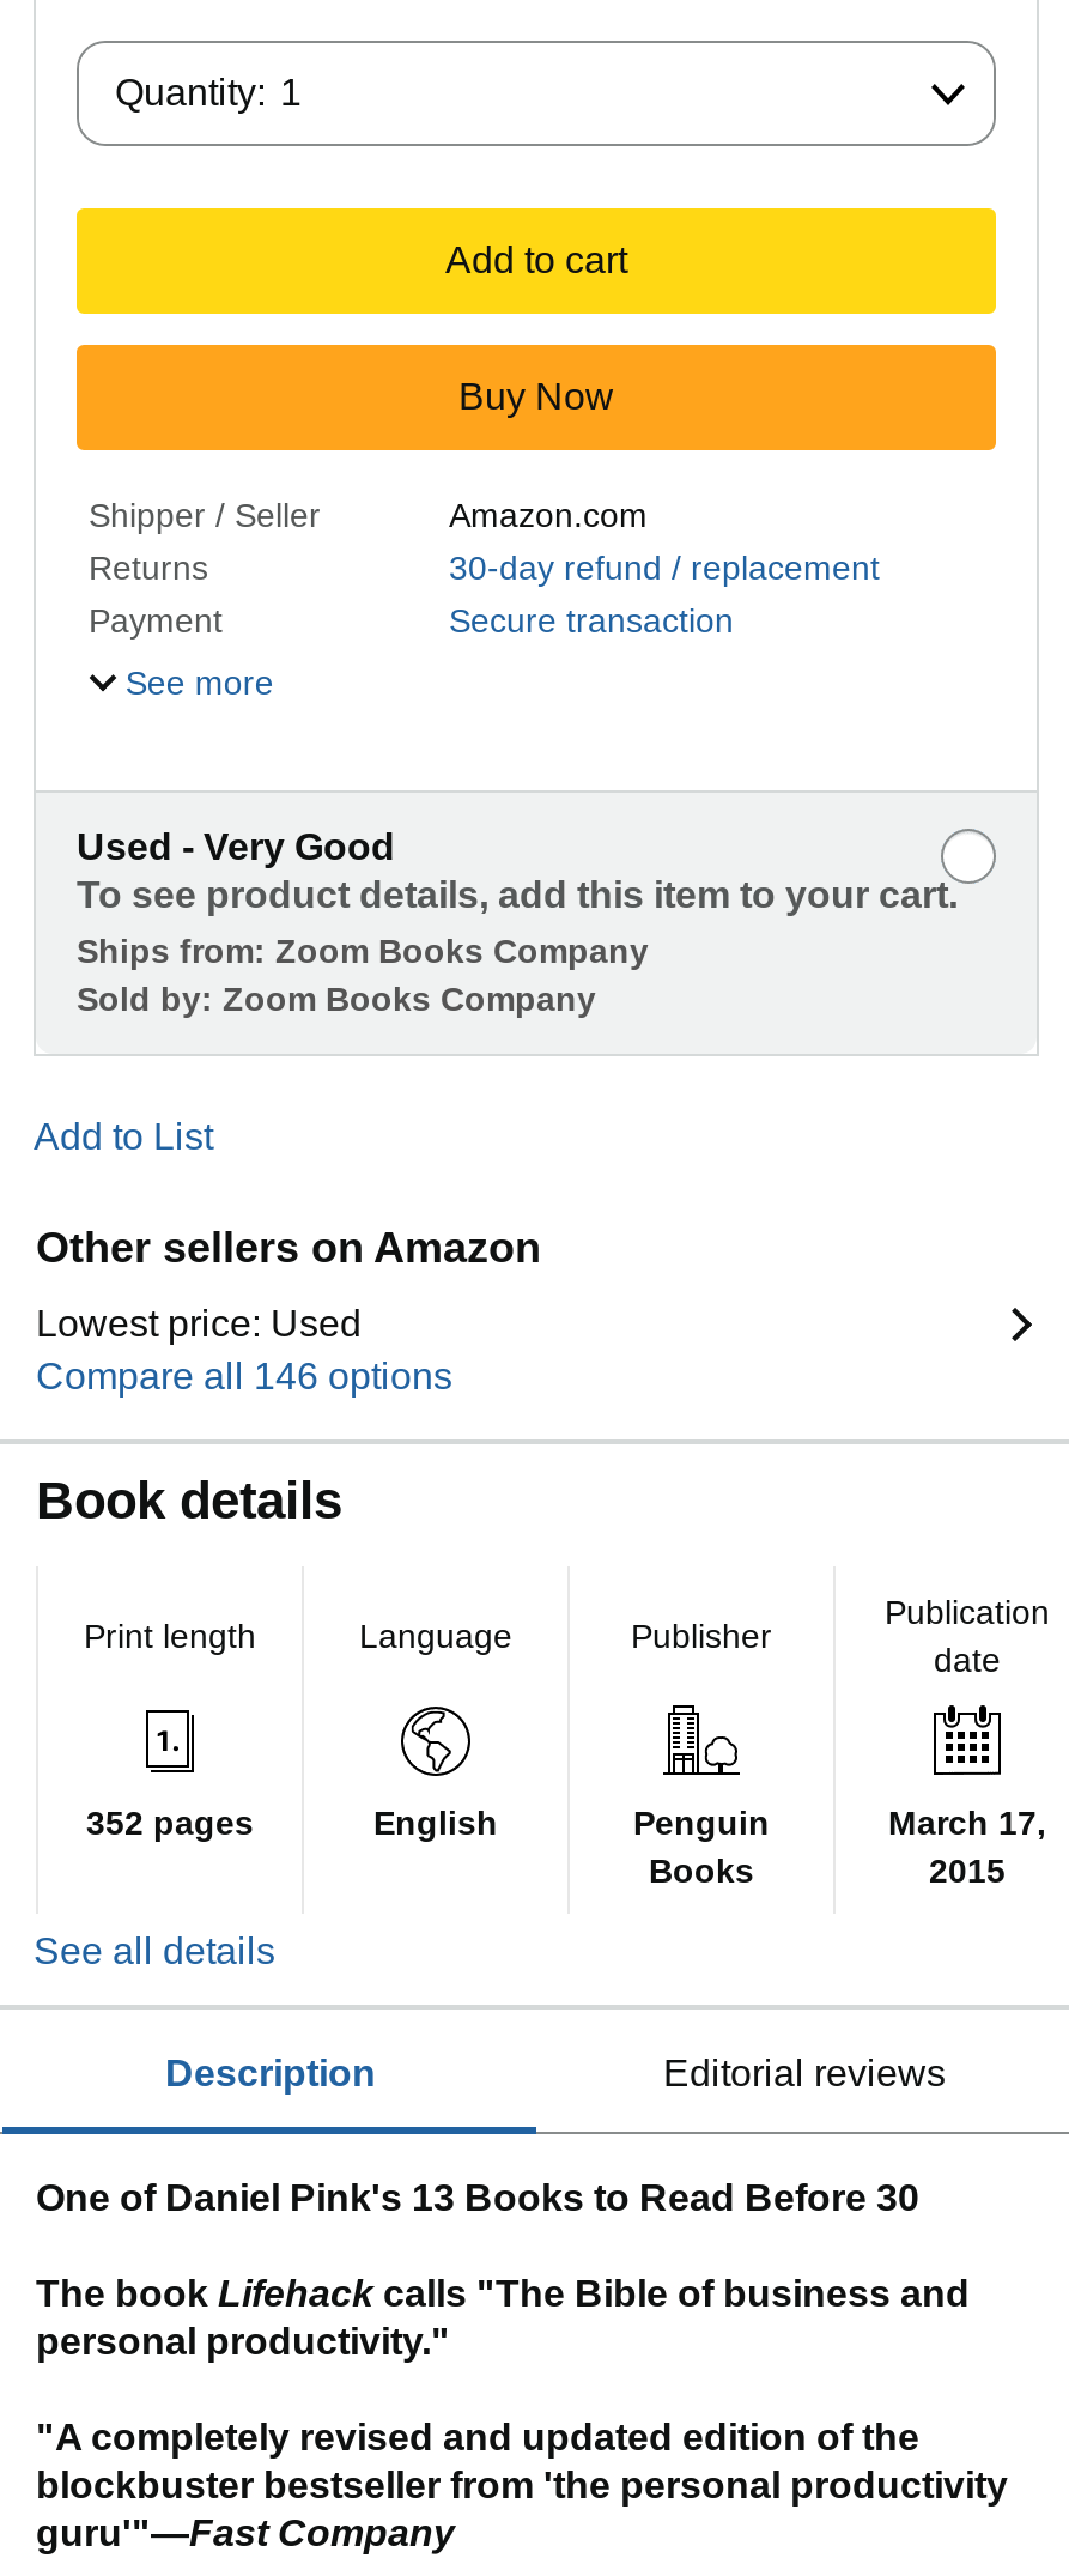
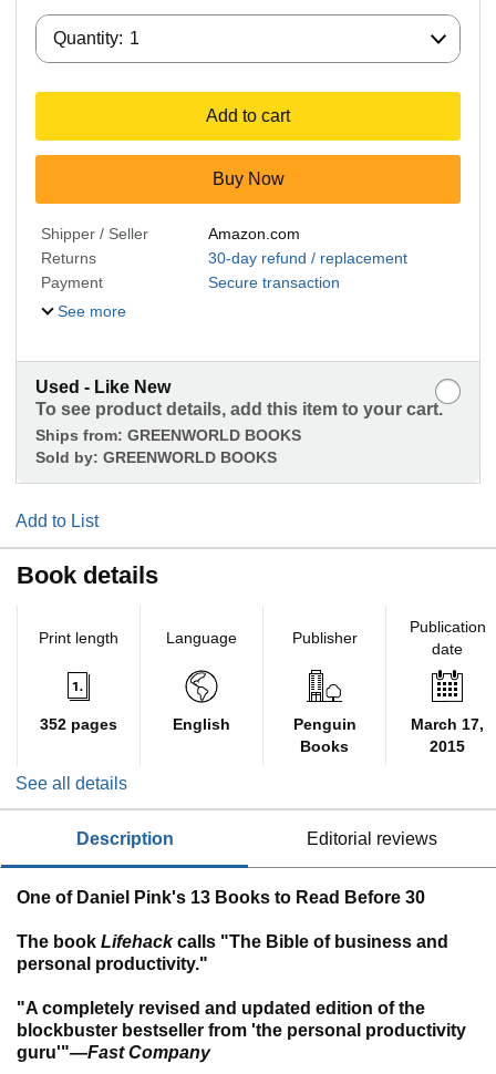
[77,826,395,867] Used - Very Good -> [35,378,170,396] Used - Like New
[77,932,649,1018] Ships from: Zoom Books Company | Sold by: Zoom Books Company -> [35,426,301,466] Ships from: GREENWORLD BOOKS | Sold by: GREENWORLD BOOKS
[36,1224,541,1397] Other sellers on Amazon | Lowest price: Used | Compare all 146 options -> none

